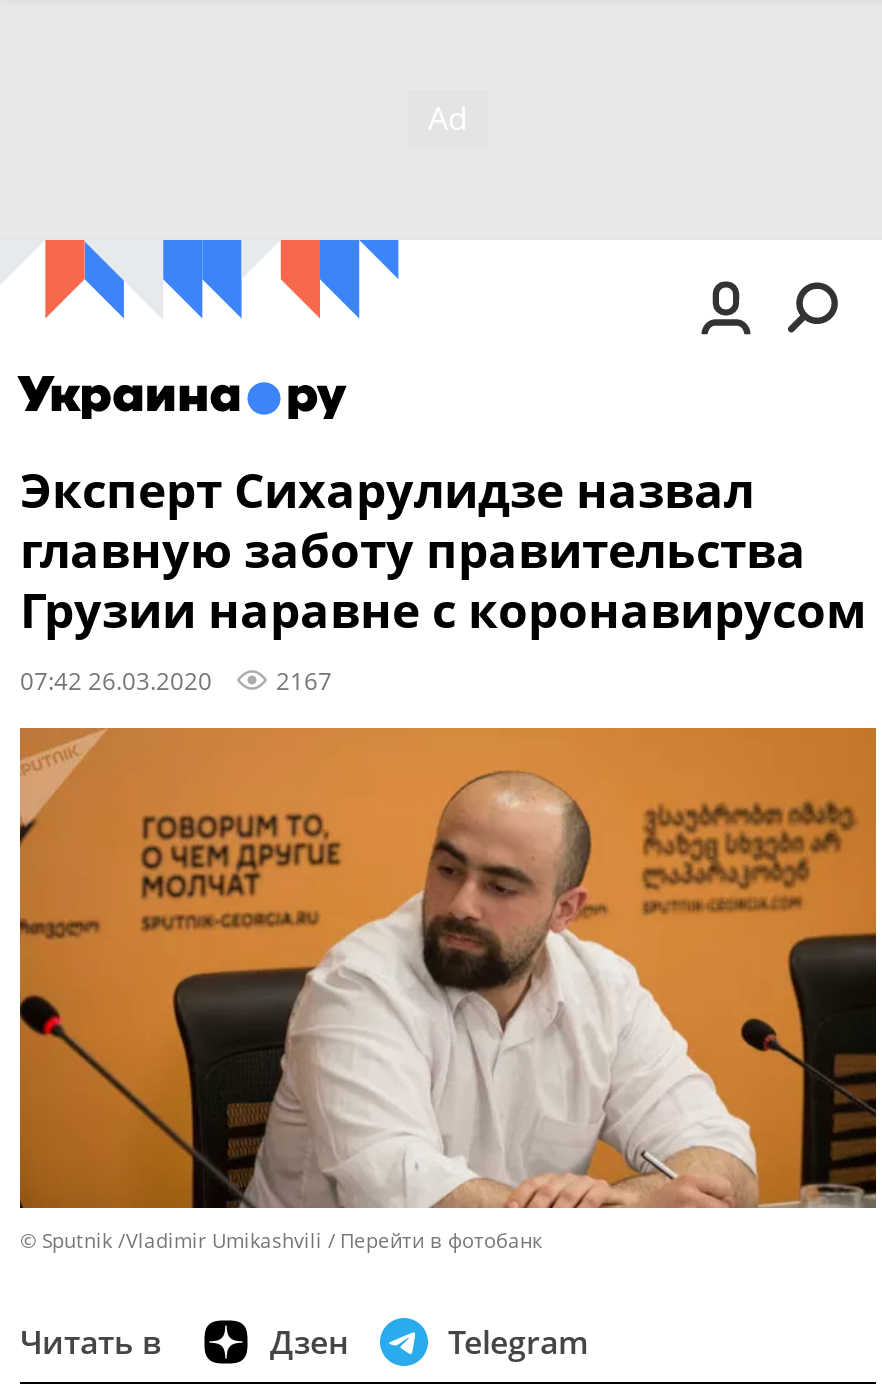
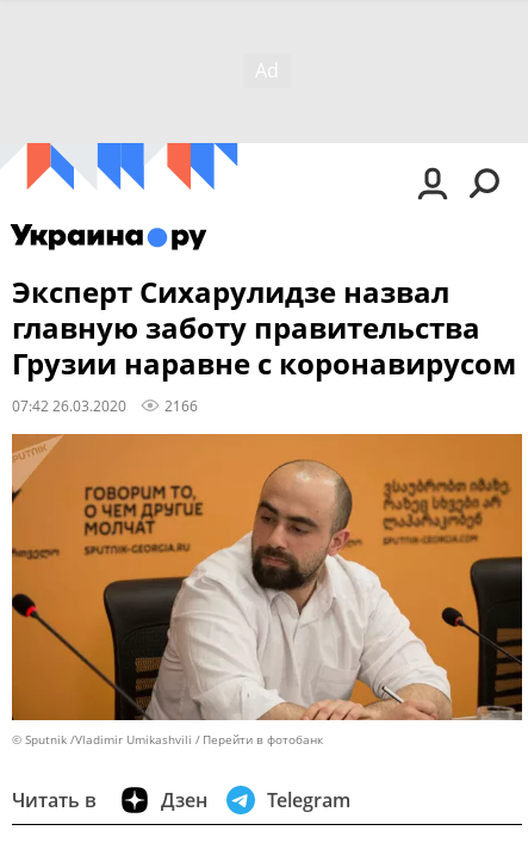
[20,664,332,696] 07:42 26.03.2020 2167 -> [12,396,198,415] 07:42 26.03.2020 2166

